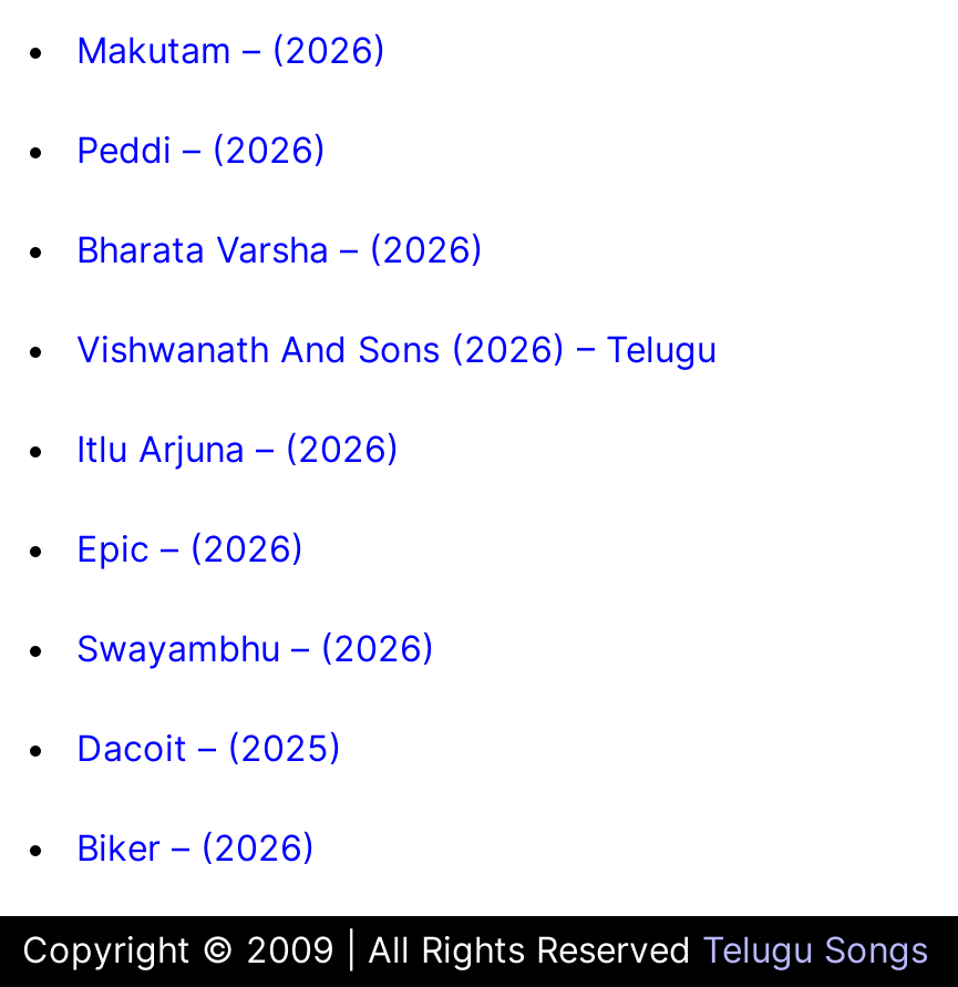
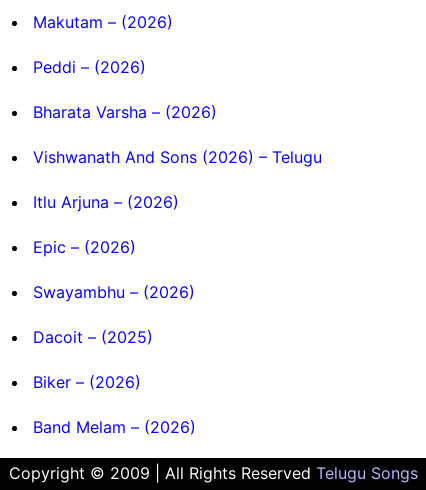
none -> [33,417,196,437] Band Melam – (2026)

